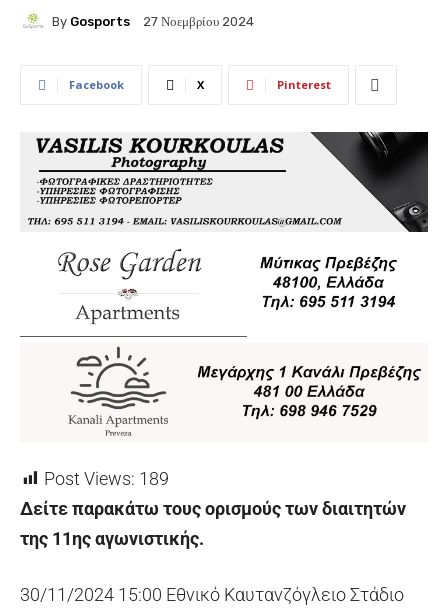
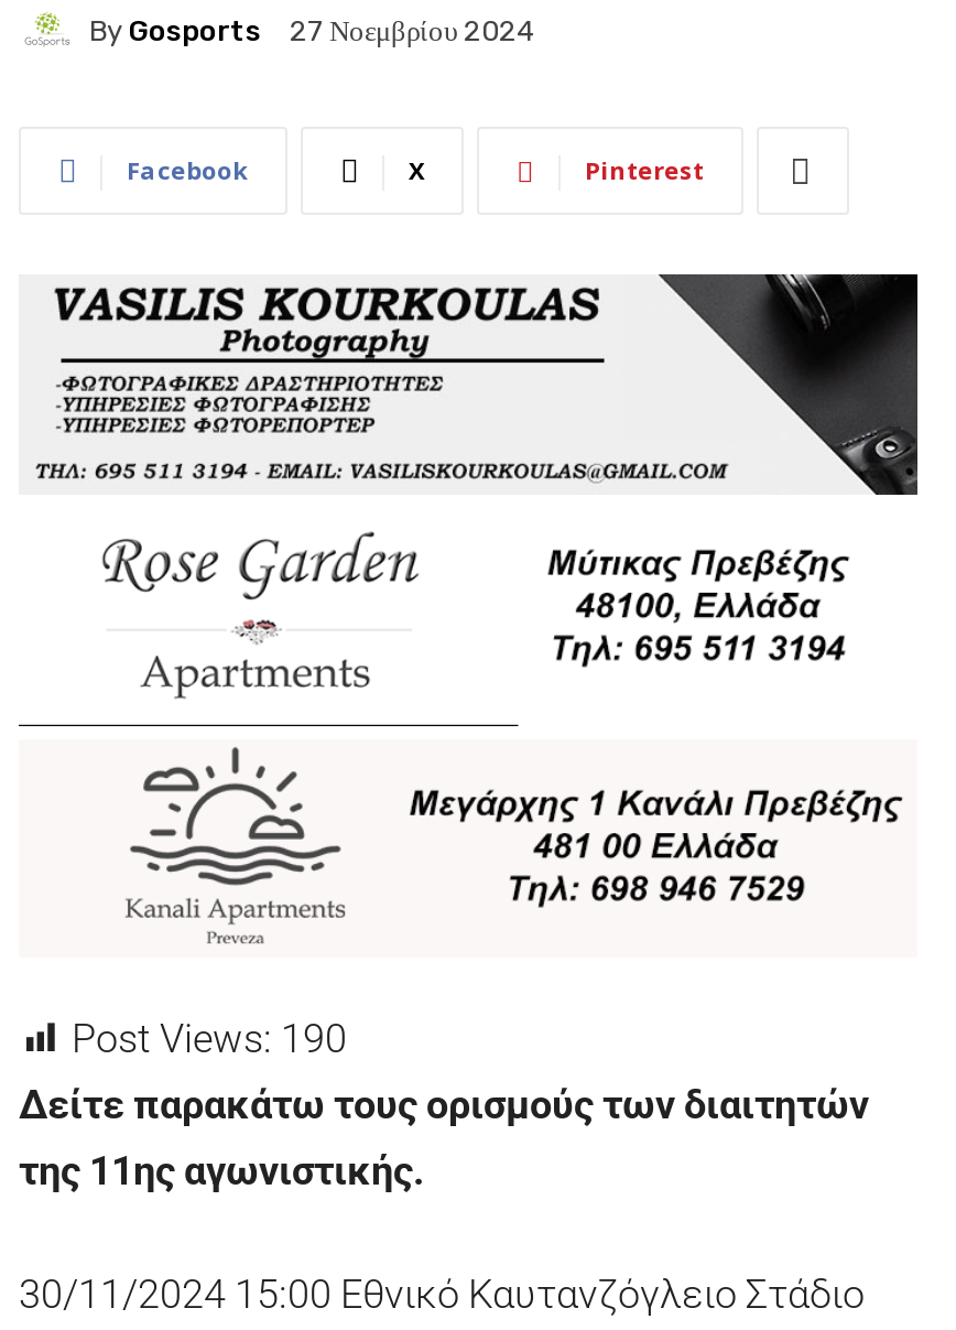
[44,468,169,489] Post Views: 189 -> [72,1014,347,1060] Post Views: 190

